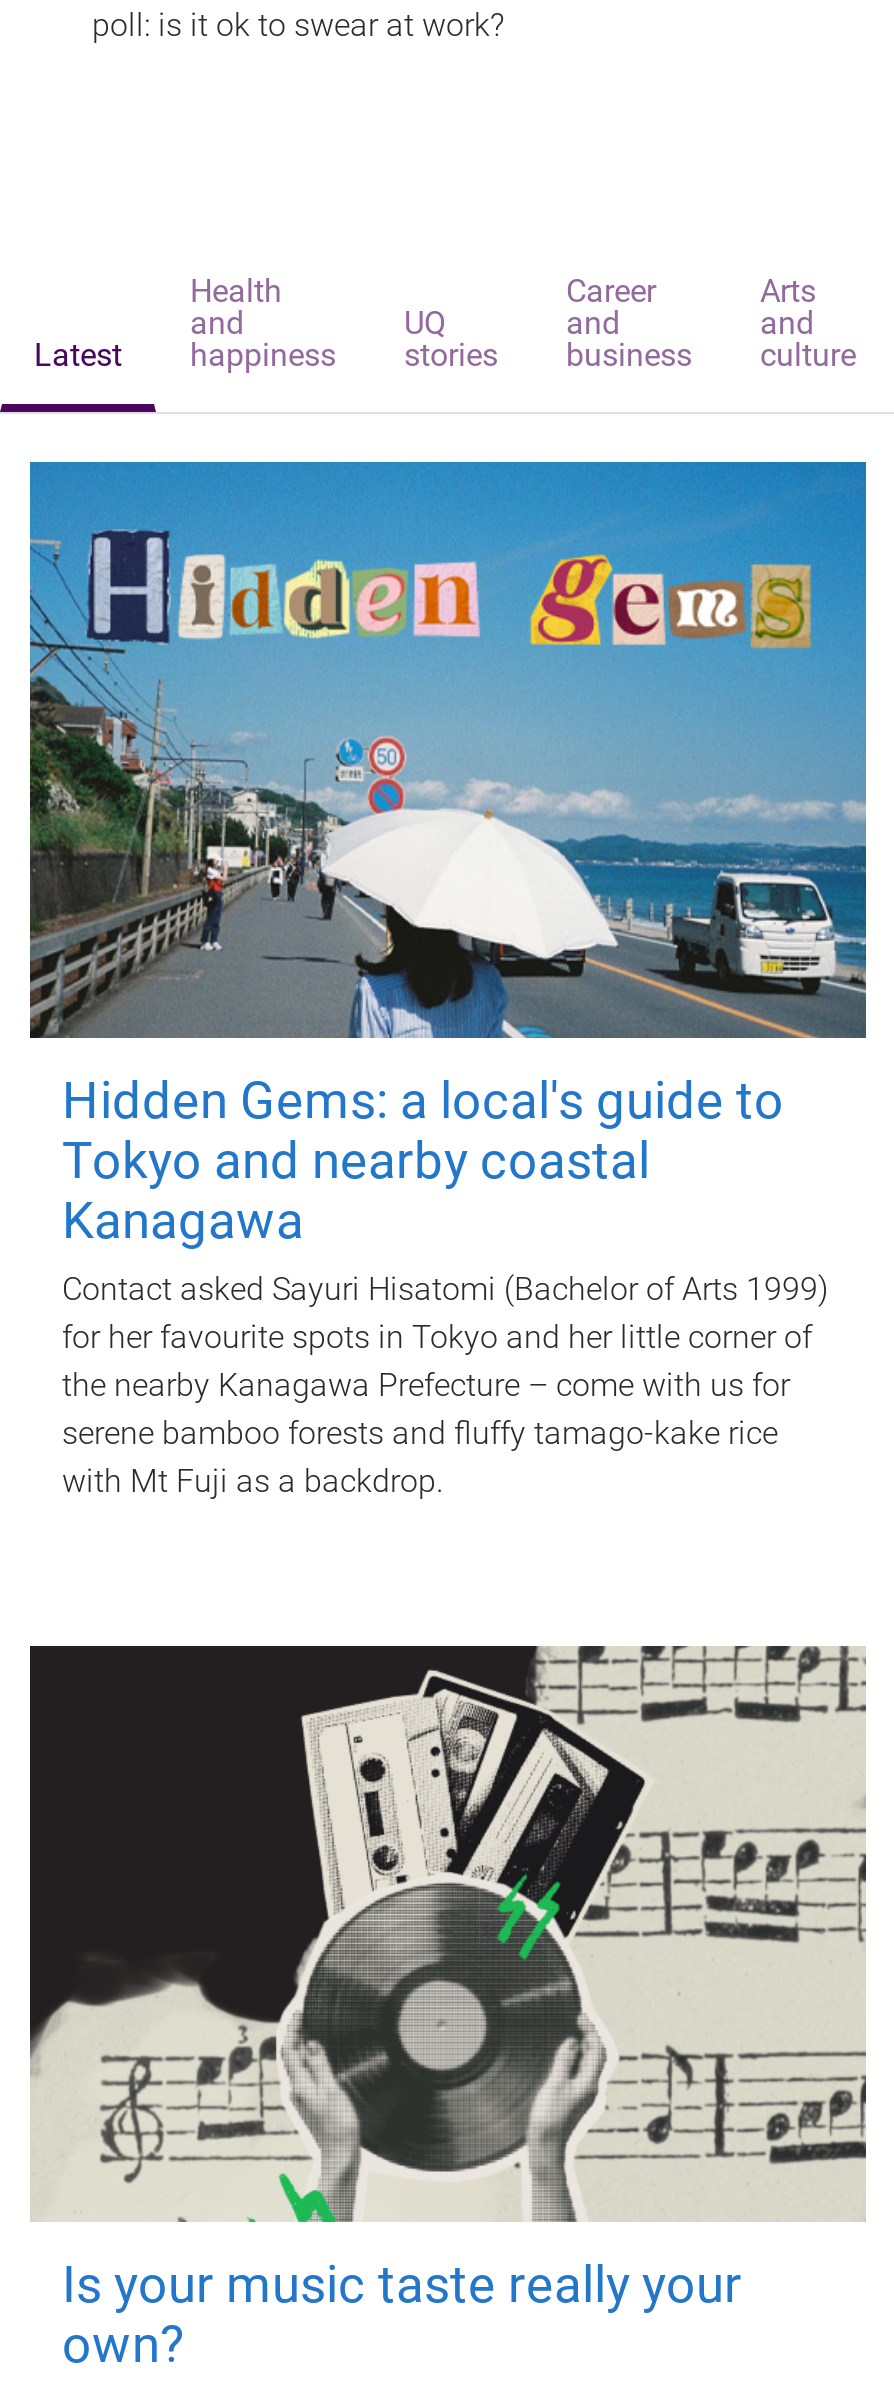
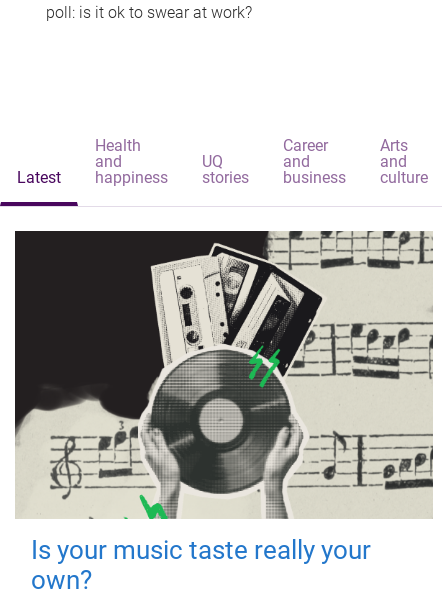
[28,460,868,1500] [image] | Hidden Gems: a local's guide to | Tokyo and nearby coastal | Kanagawa | Contact asked Sayuri Hisatomi (Bachelor of Arts 1999) | for her favourite spots in Tokyo and her little corner of | the nearby Kanagawa Prefecture – come with us for | serene bamboo forests and fluffy tamago-kake rice | with Mt Fuji as a backdrop. -> none

